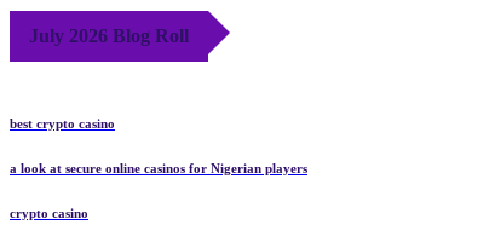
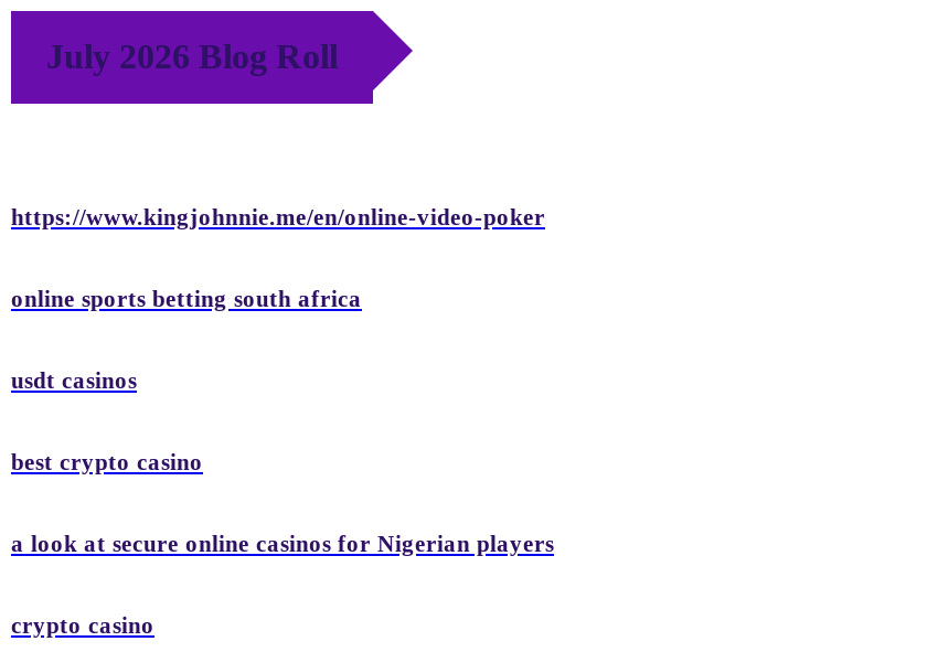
none -> [11,203,545,392] https://www.kingjohnnie.me/en/online-video-poker | online sports betting south africa | usdt casinos

